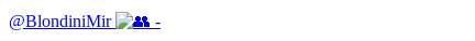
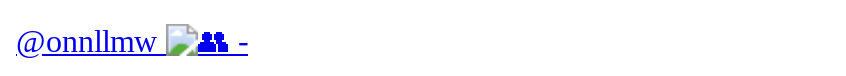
[9,12,111,30] @BlondiniMir -> [16,24,158,58] @onnllmw

